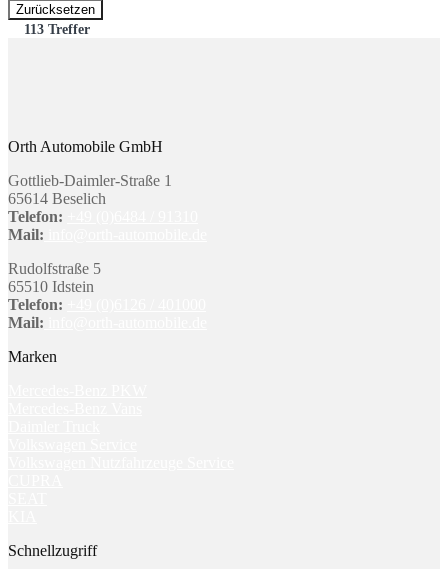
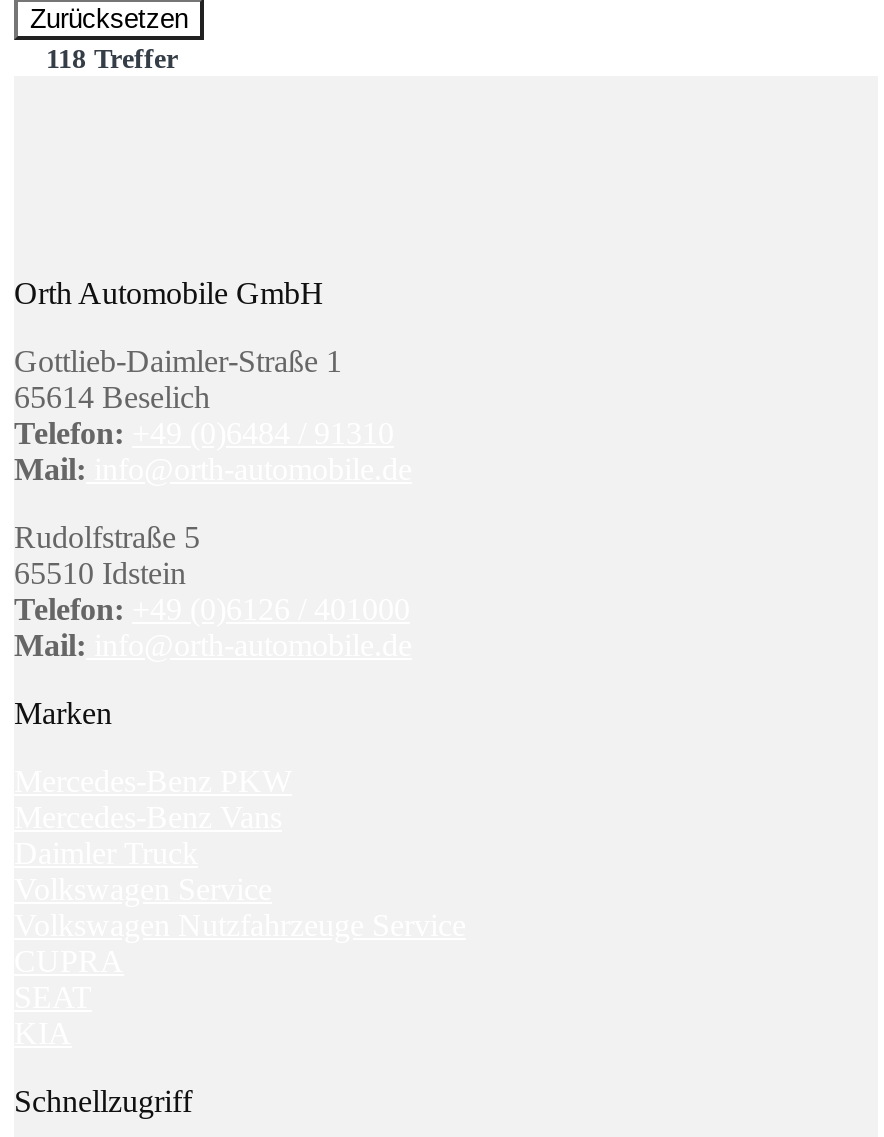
[8,22,90,37] 113 Treffer -> [14,44,178,74] 118 Treffer

